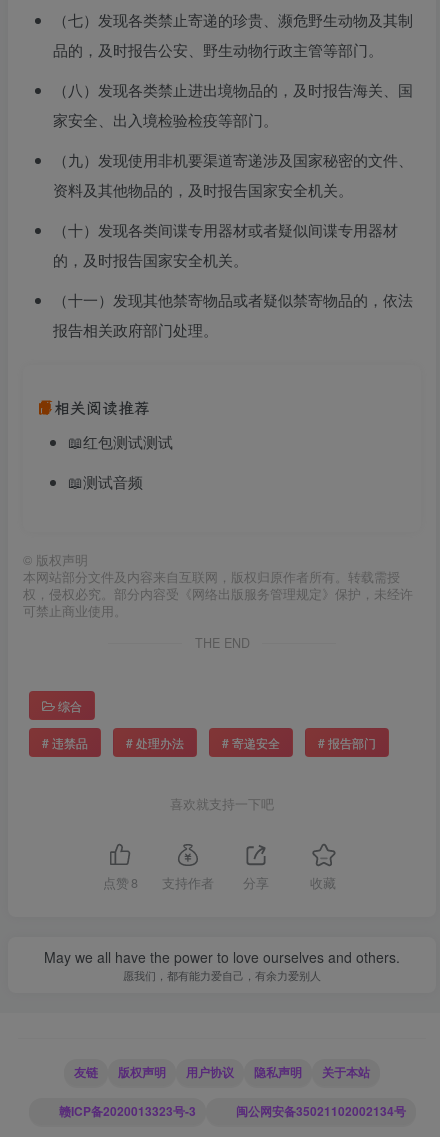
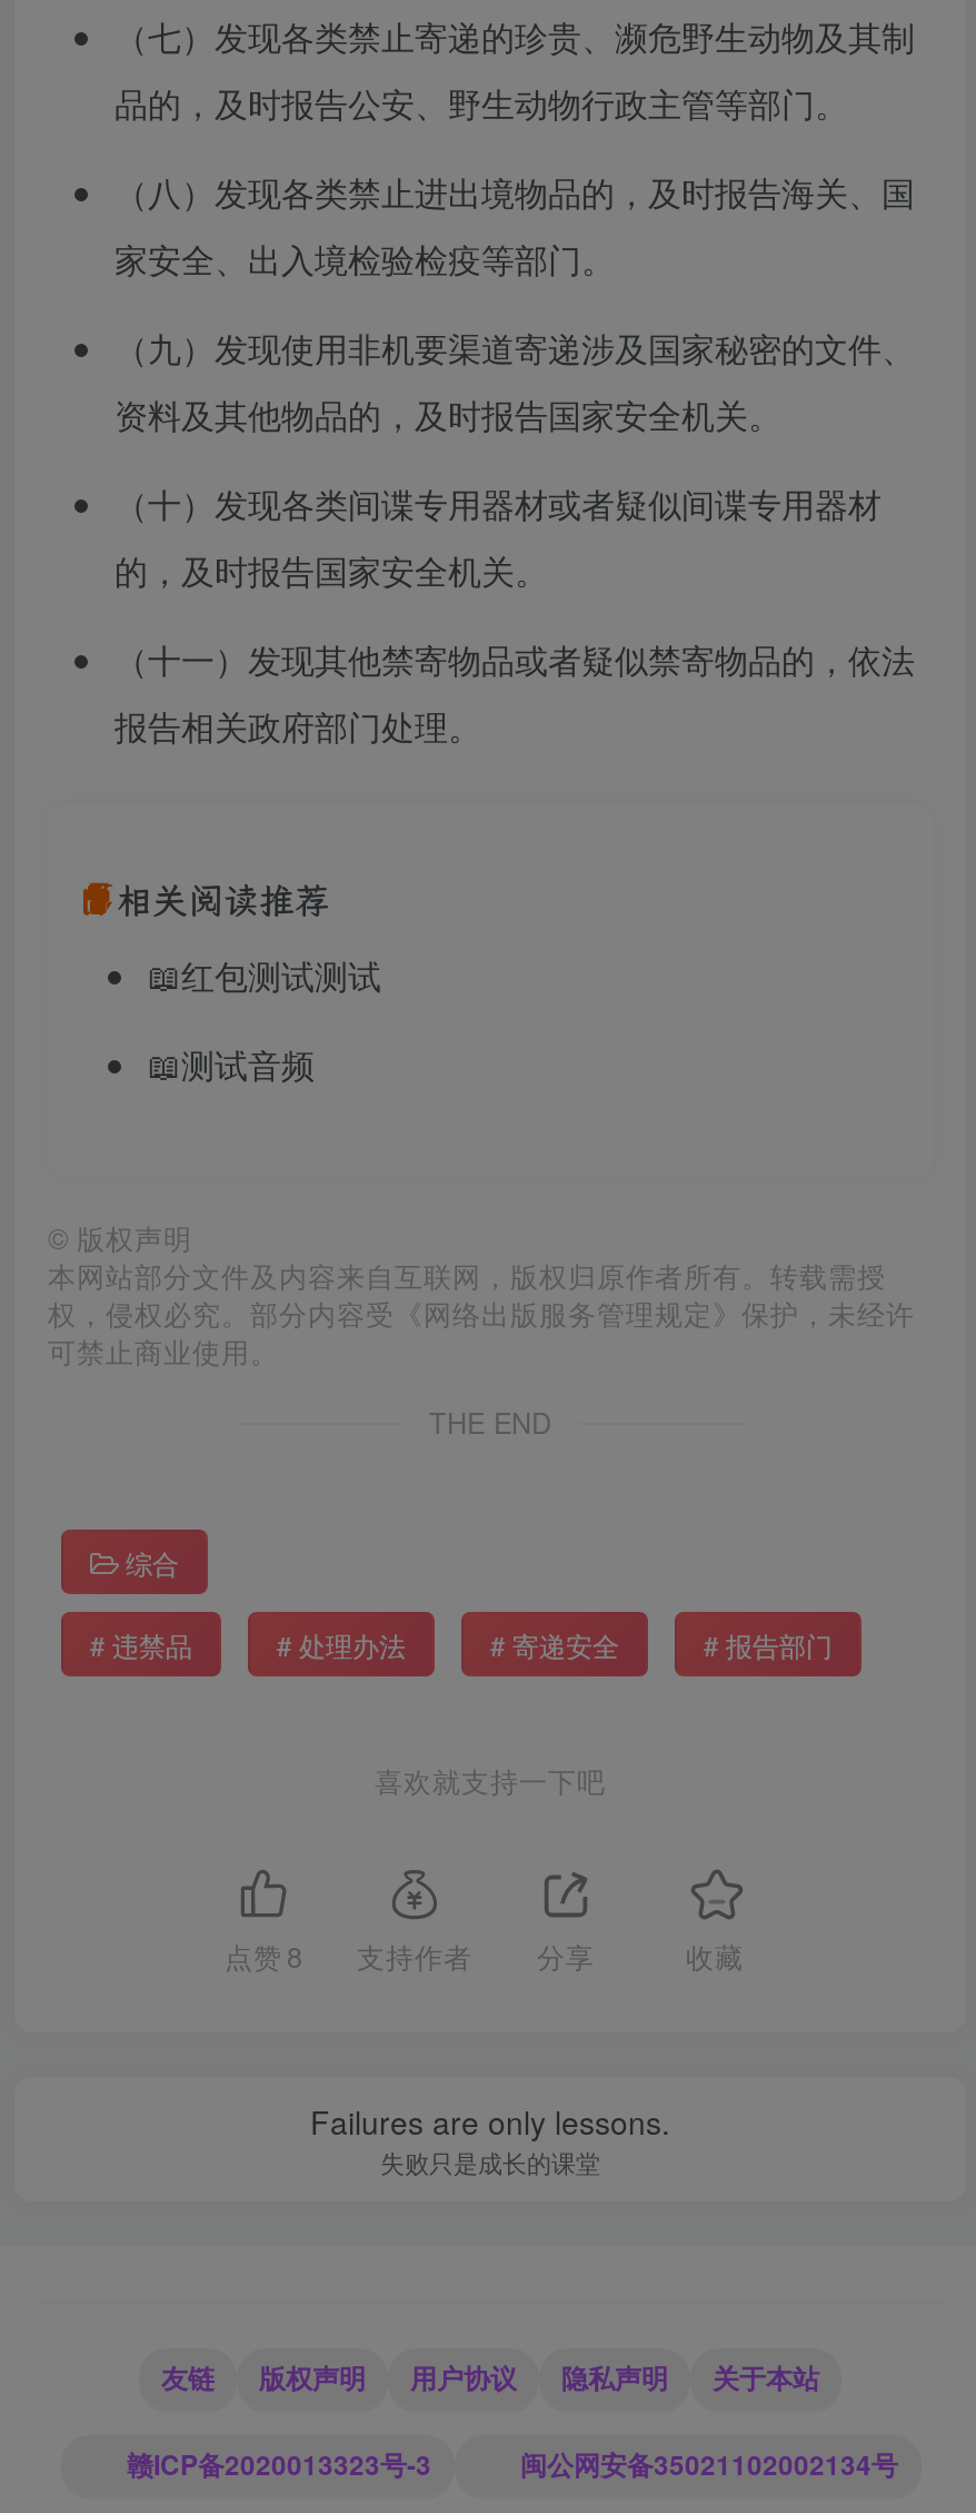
[44,947,400,983] May we all have the power to love ourselves and others. | 愿我们，都有能力爱自己，有余力爱别人 -> [310,2100,670,2180] Failures are only lessons. | 失败只是成长的课堂

